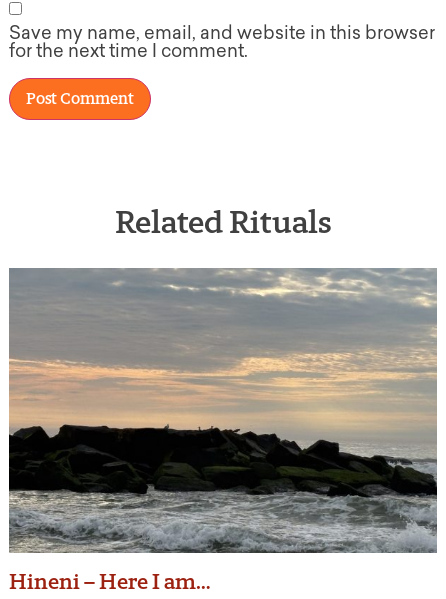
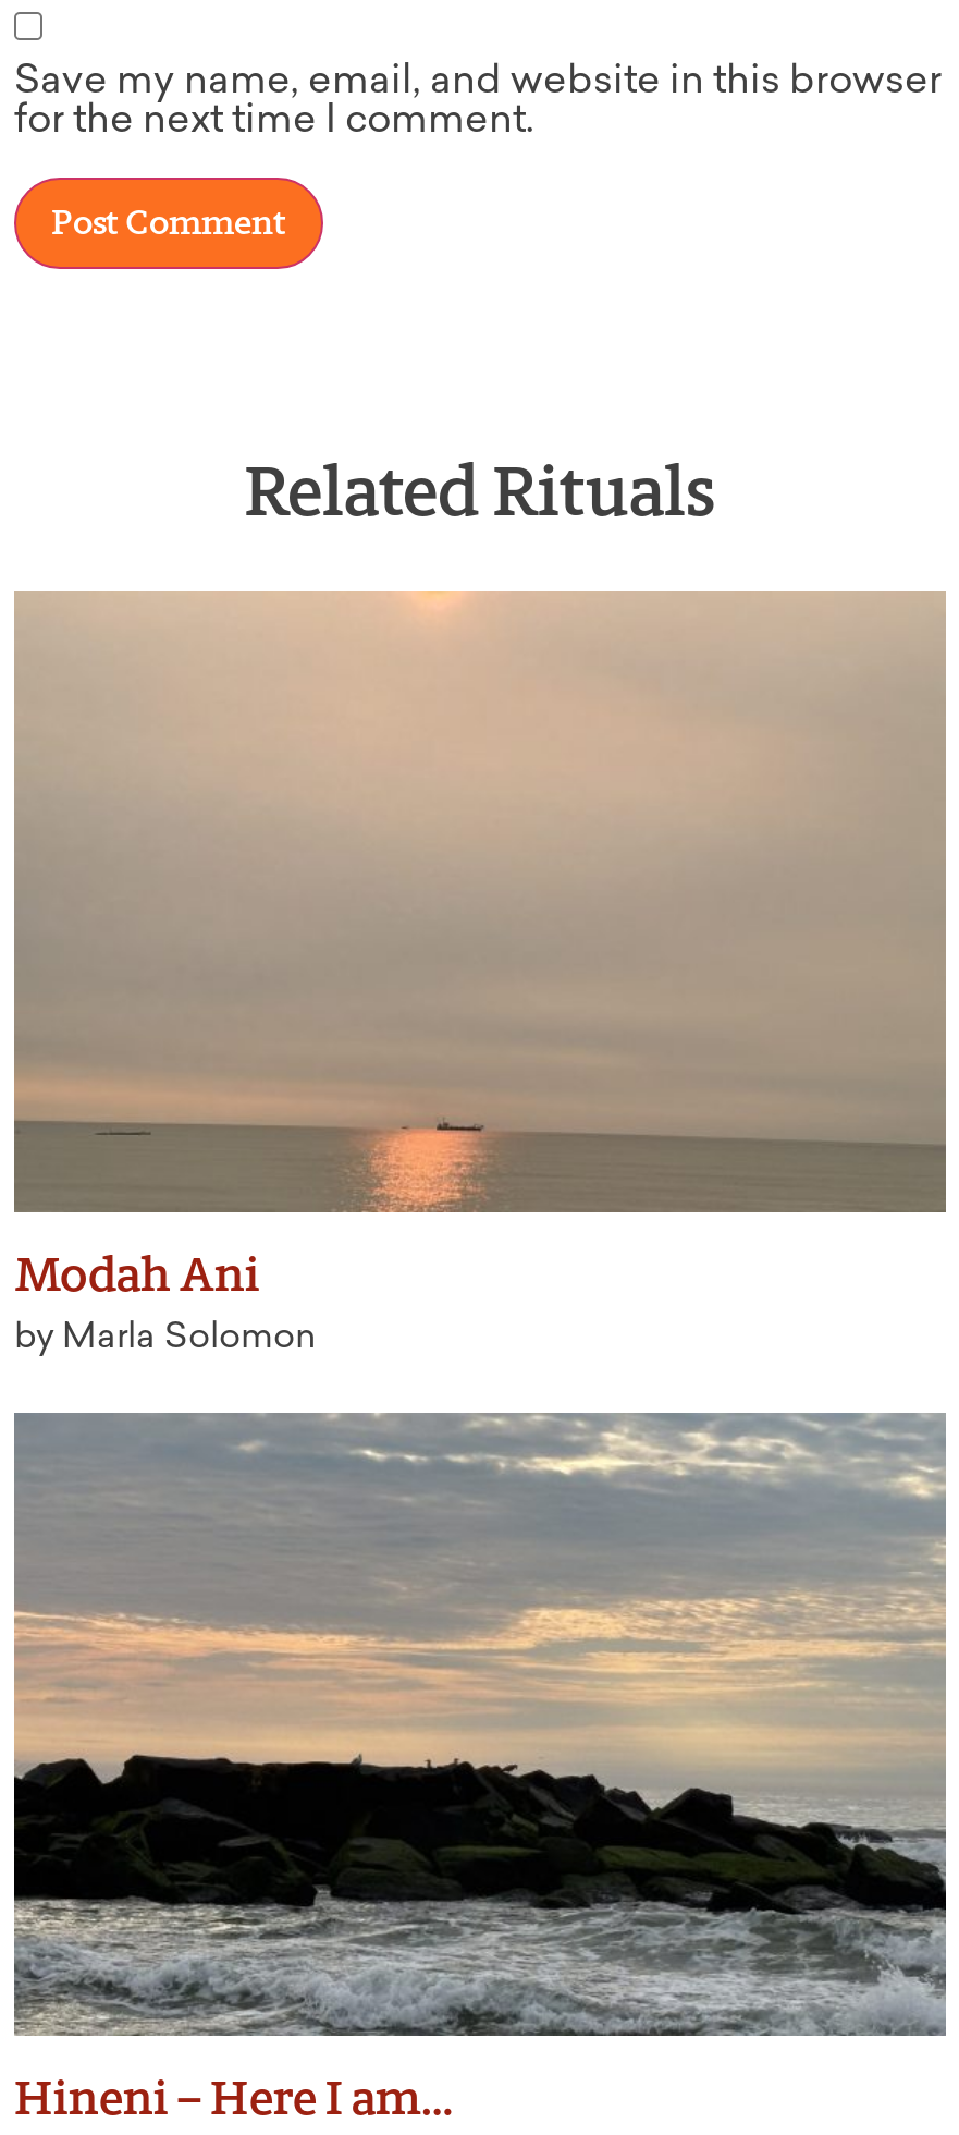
none -> [14,589,946,1357] [image] | Modah Ani | by Marla Solomon

